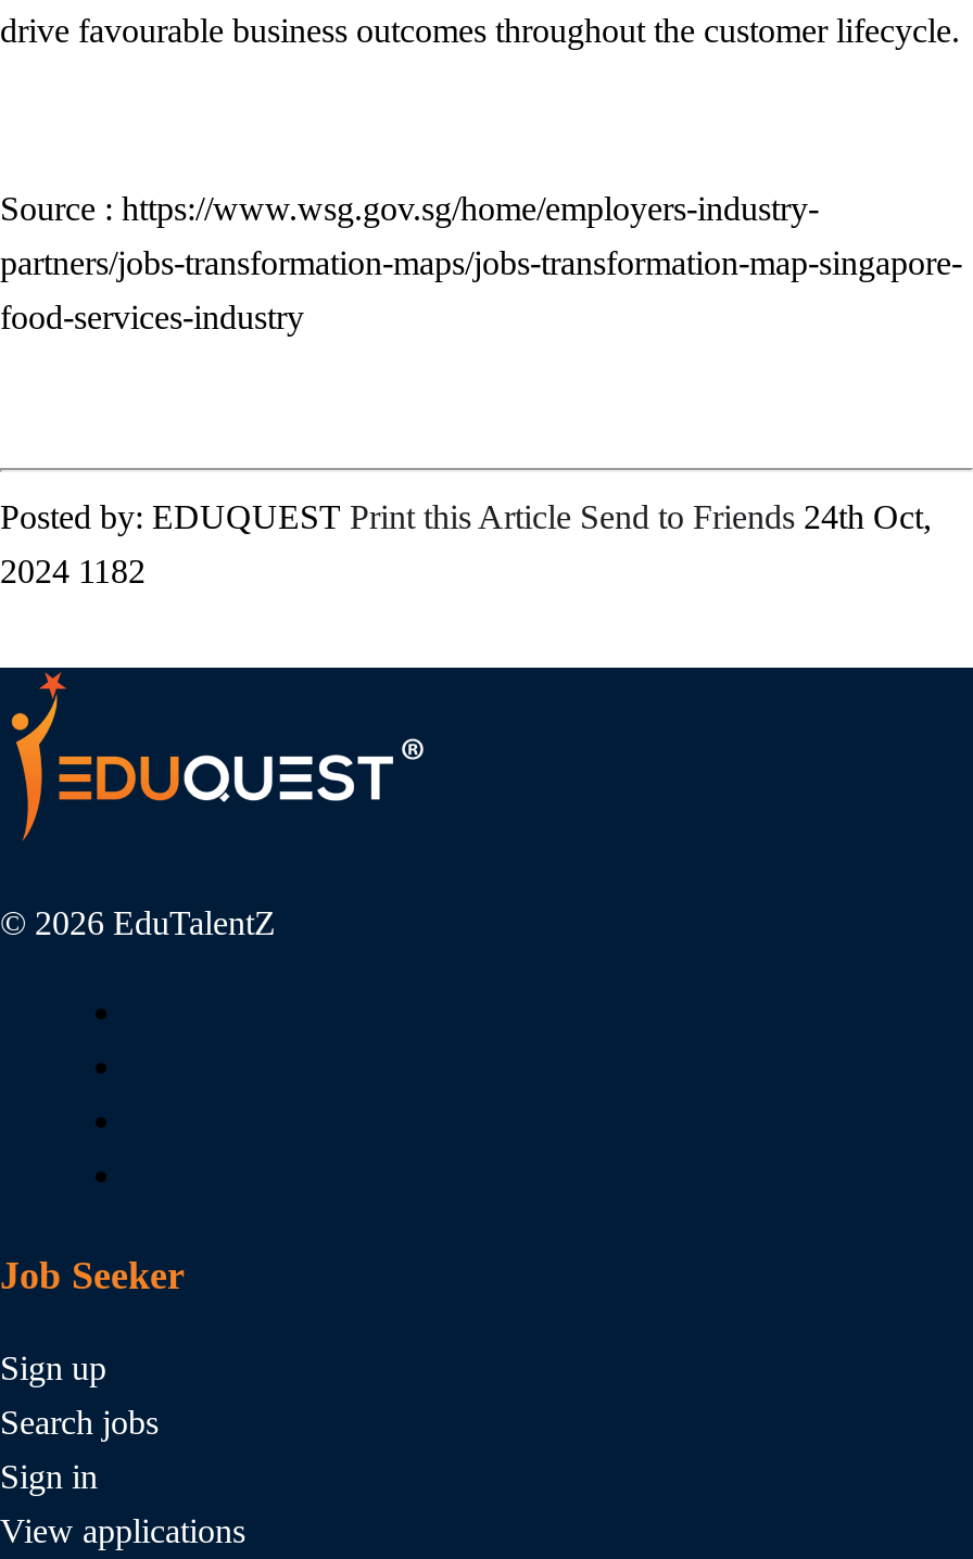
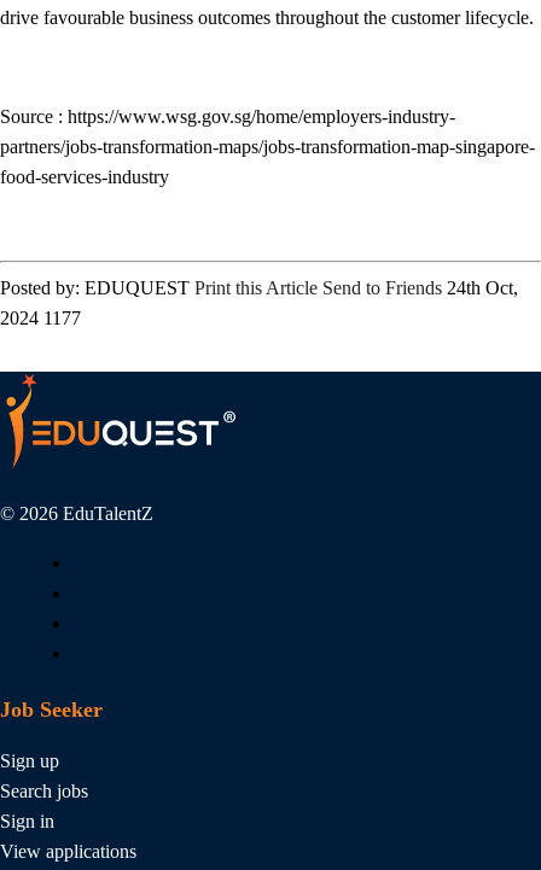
[0,553,146,590] 2024 1182 -> [0,308,81,328] 2024 1177

